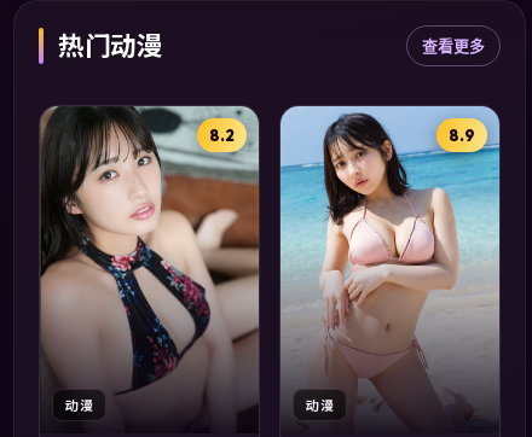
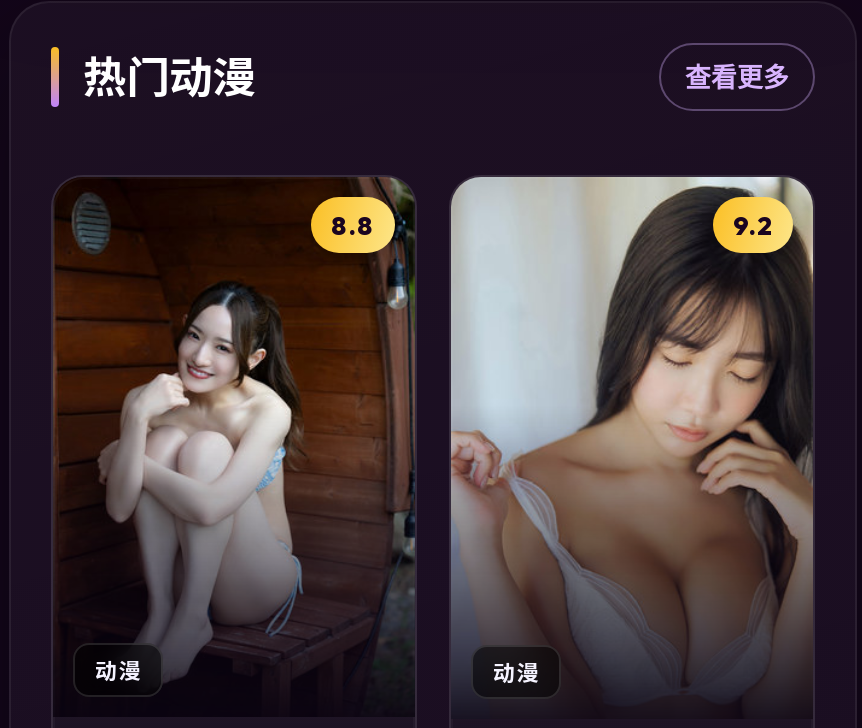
[40,105,260,421] [image] | 8.2 -> [53,176,415,696] [image] | 8.8
[281,105,501,397] [image] | 8.9 -> [449,174,815,686] [image] | 9.2

